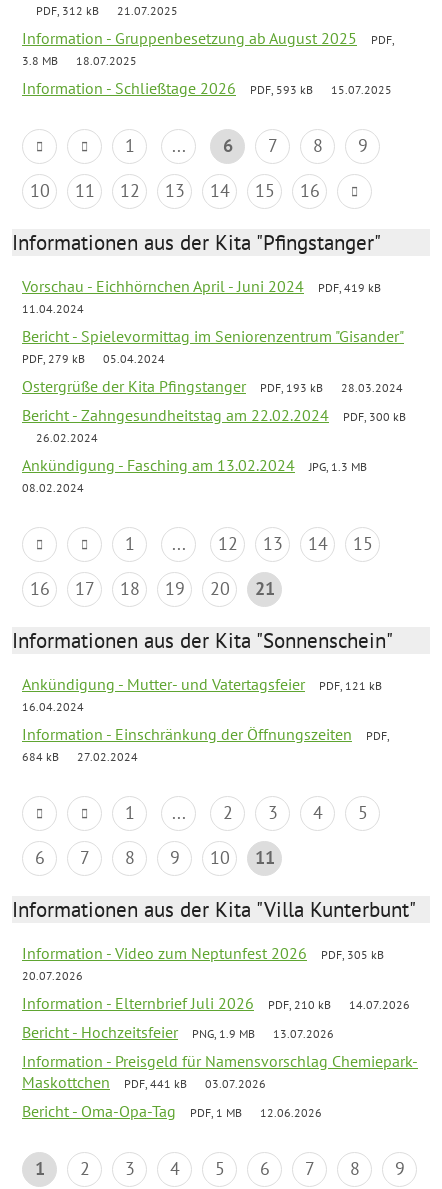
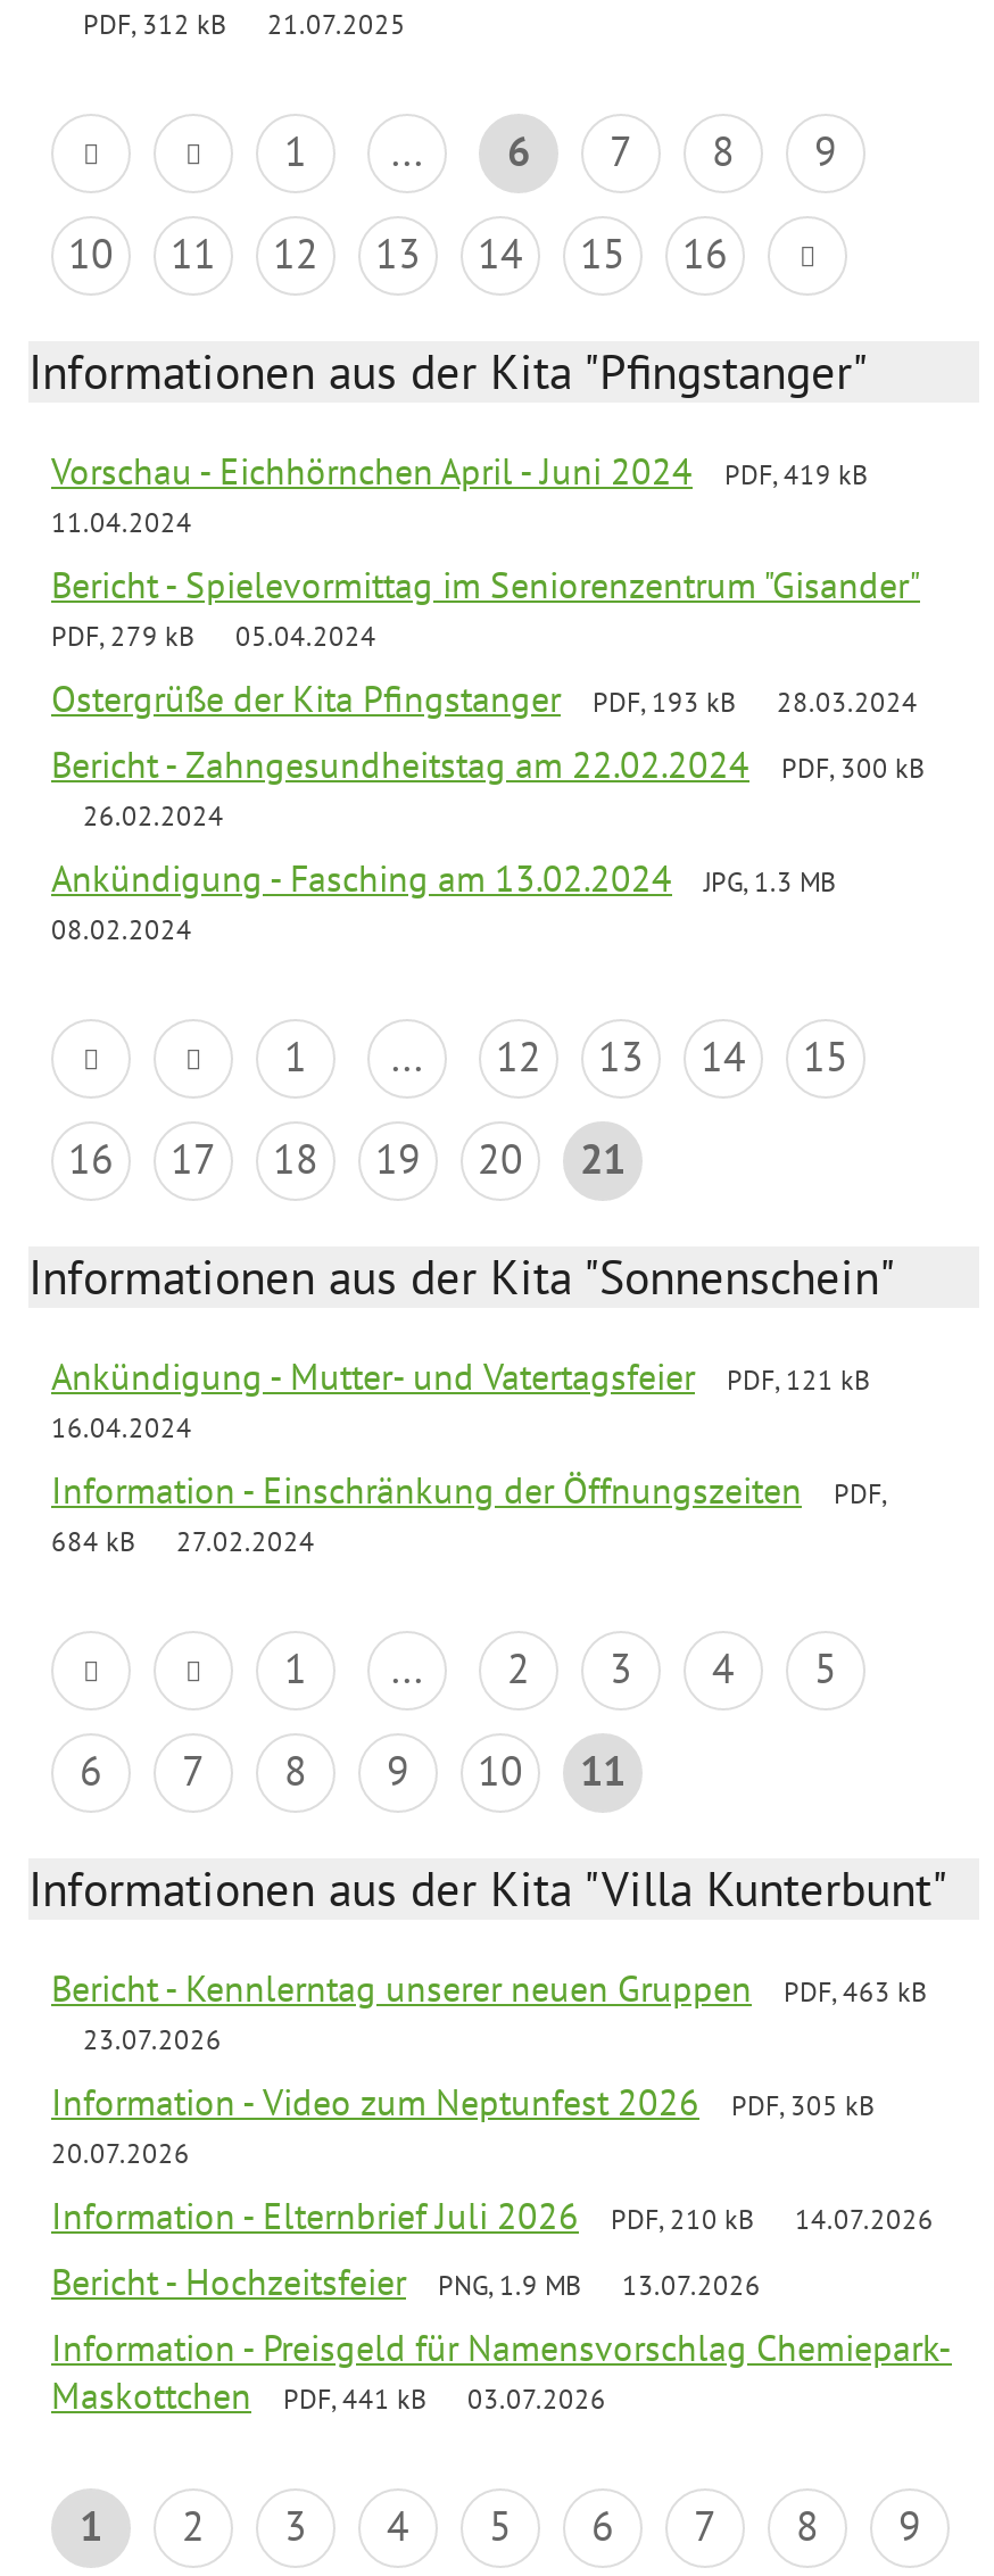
[22,28,394,98] Information - Gruppenbesetzung ab August 2025 | PDF, | 3.8 MB | 18.07.2025 | Information - Schließtage 2026 | PDF, 593 kB | 15.07.2025 -> none
moved [12,134,416,923] -> [28,125,947,1920]: 1 | 6 | 7 | ... | 11 | Informationen aus der Kita "Villa Kunterbunt"
none -> [51,1965,927,2056] Bericht - Kennlerntag unserer neuen Gruppen | PDF, 463 kB | 23.07.2026
[22,1101,322,1121] Bericht - Oma-Opa-Tag | PDF, 1 MB | 12.06.2026 -> none

